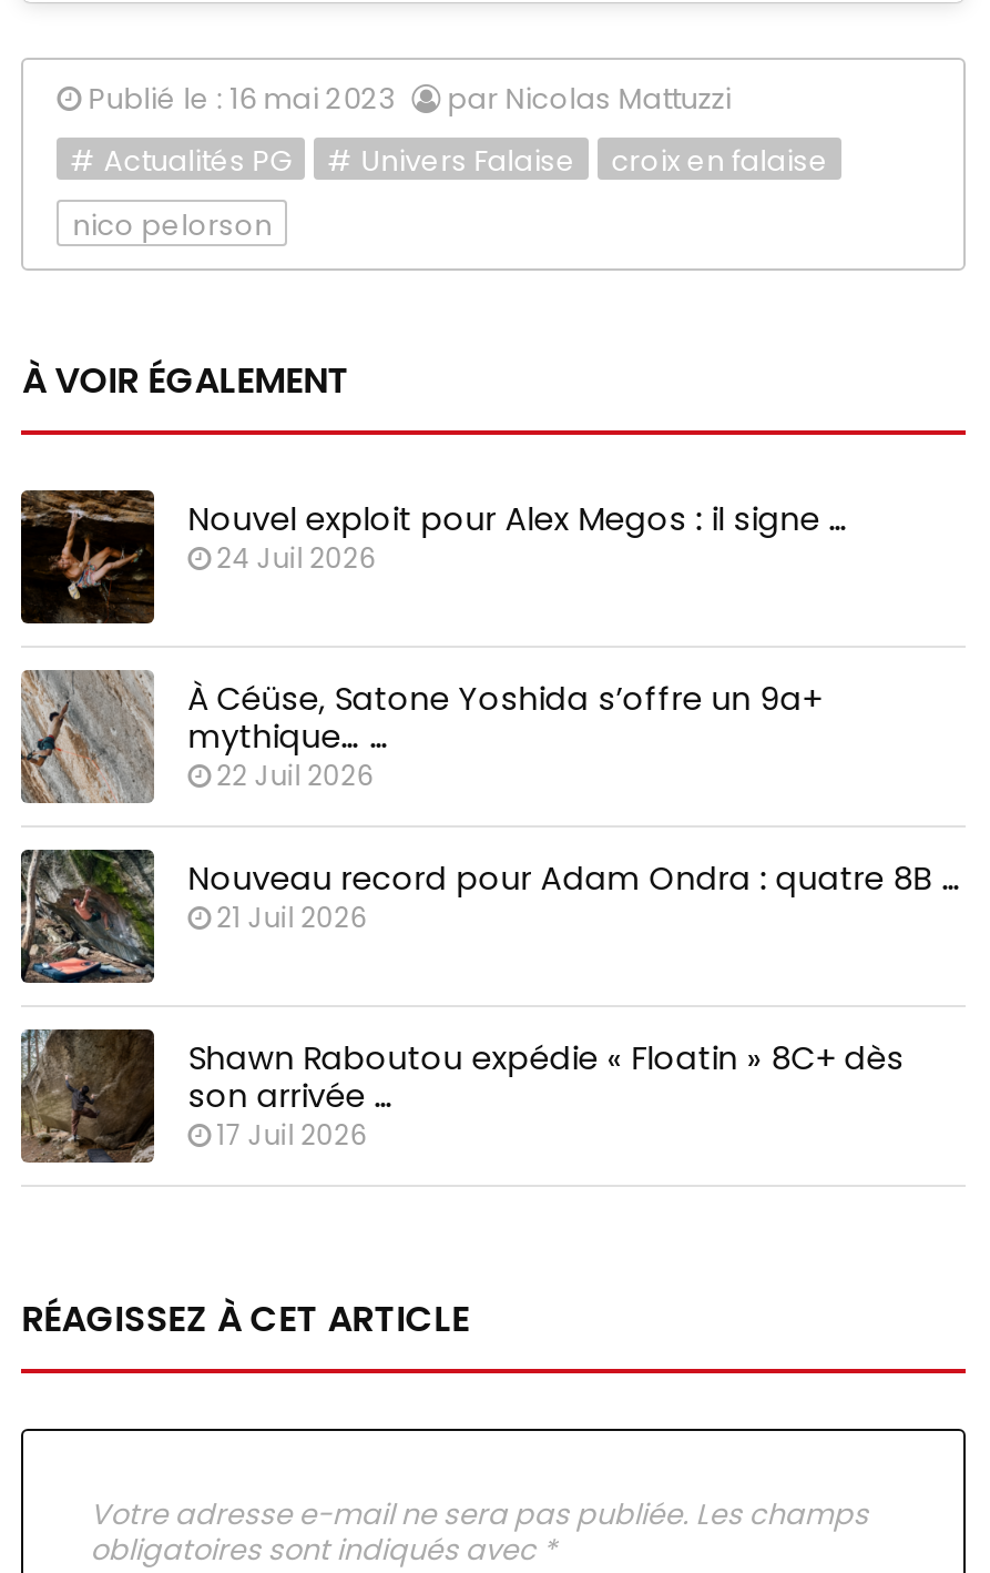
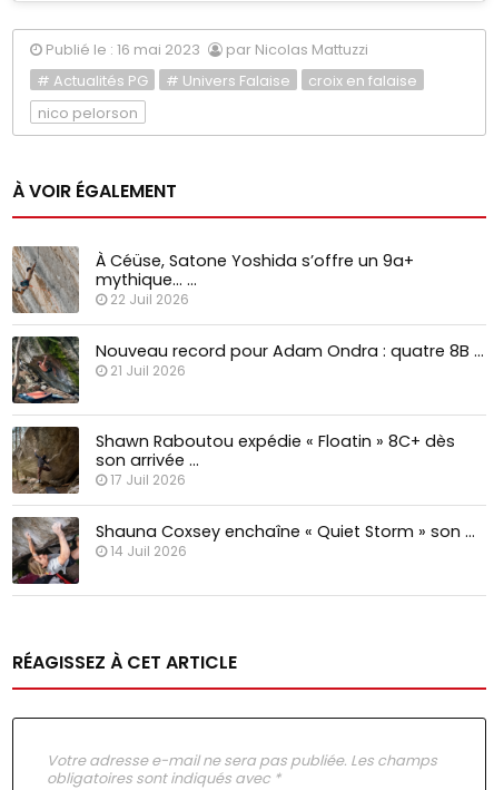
[19,490,849,626] [image] | Nouvel exploit pour Alex Megos : il signe … | 24 Juil 2026 -> none
moved [17,666,962,1153] -> [10,244,484,489]: [image] | À Céüse, Satone Yoshida s’offre un 9a+ | mythique… … | ... | son arrivée … | 17 Juil 2026
none -> [11,516,475,585] [image] | Shauna Coxsey enchaîne « Quiet Storm » son … | 14 Juil 2026

